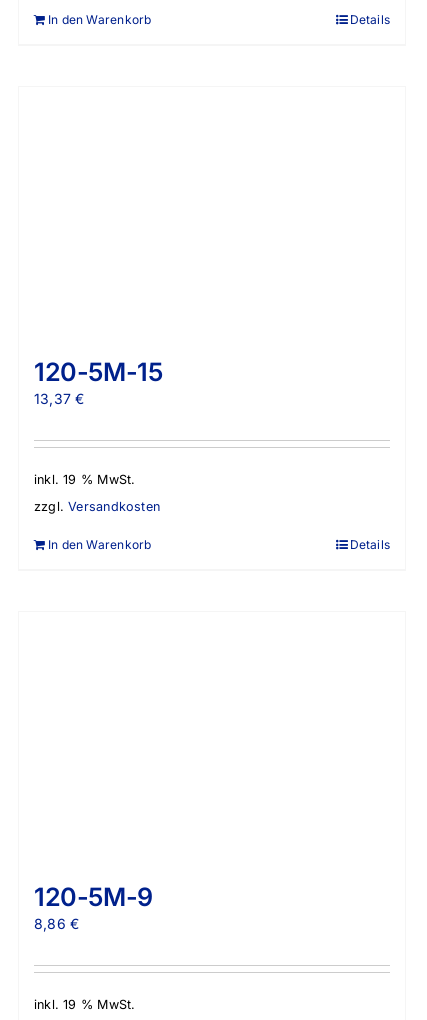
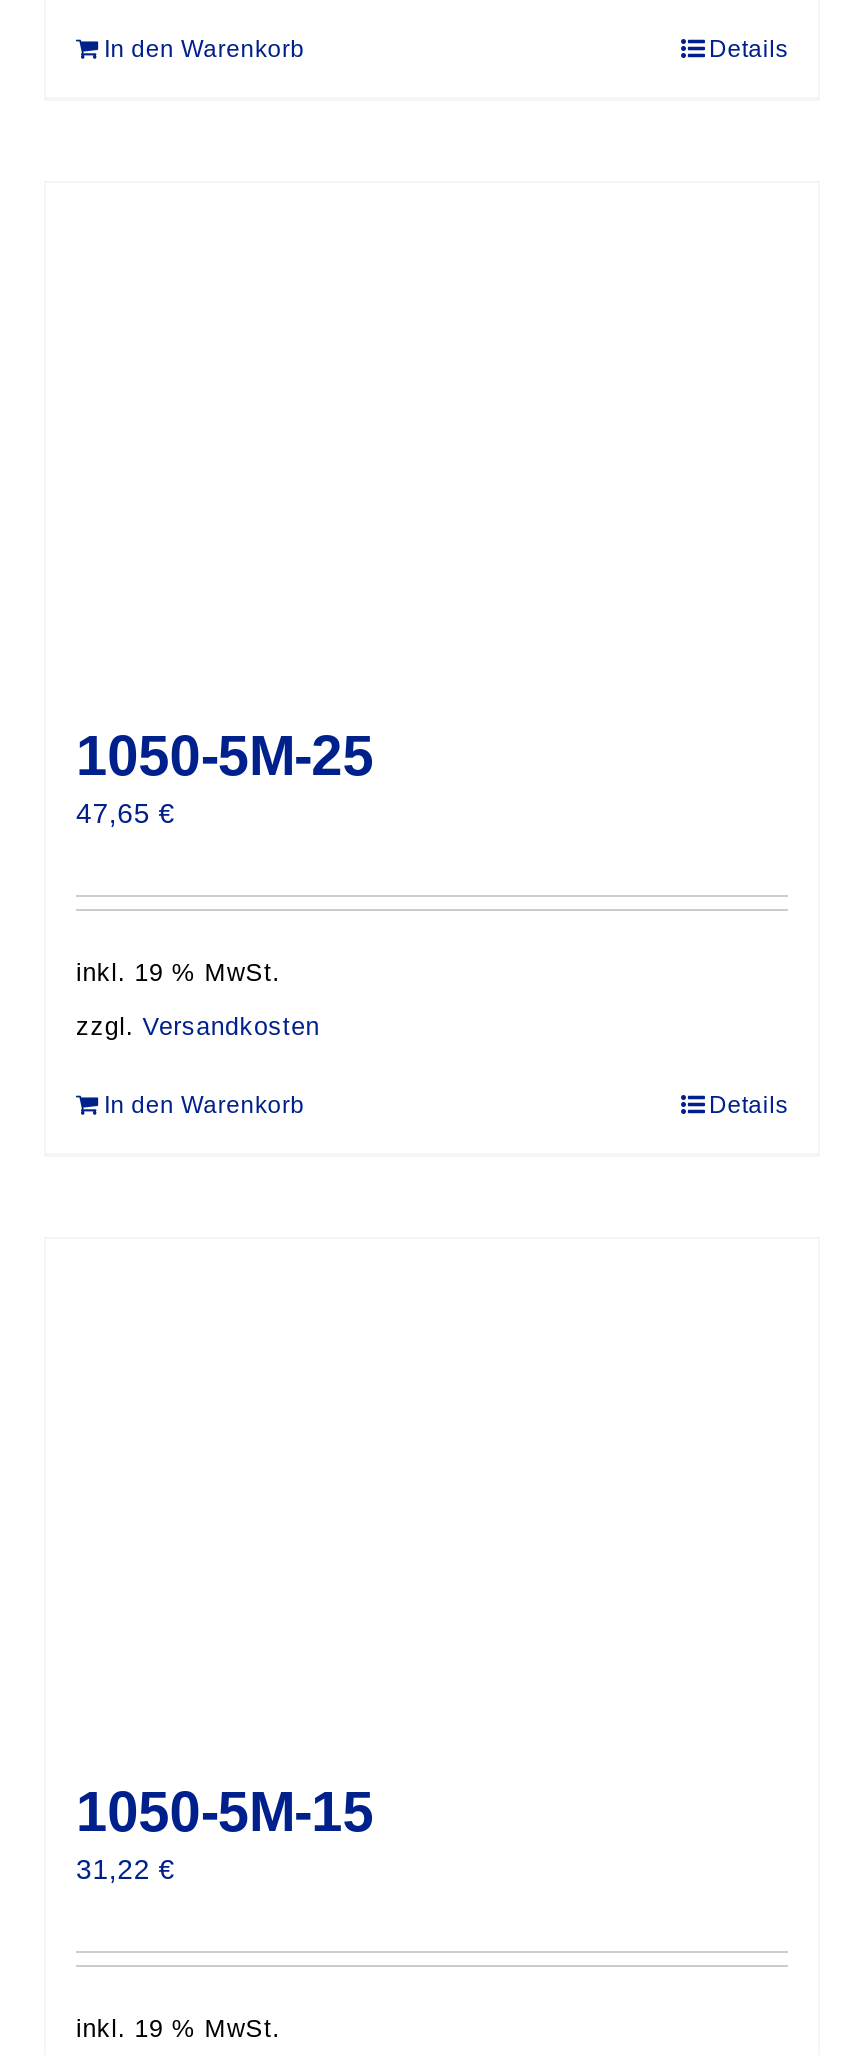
[34,357,163,407] 120-5M-15 | 13,37 € -> [76,724,374,828] 1050-5M-25 | 47,65 €
[34,882,153,932] 120-5M-9 | 8,86 € -> [76,1781,374,1885] 1050-5M-15 | 31,22 €

